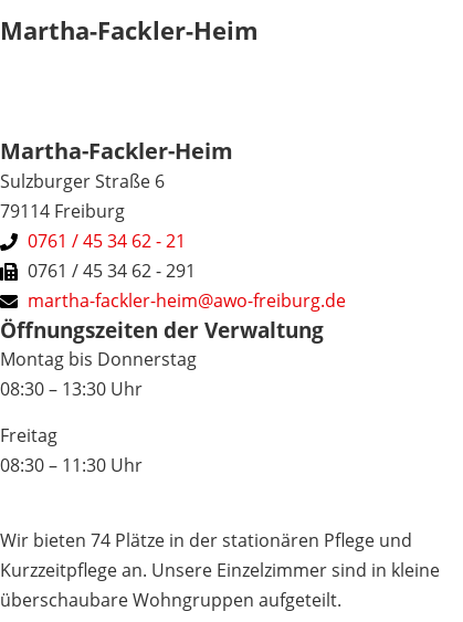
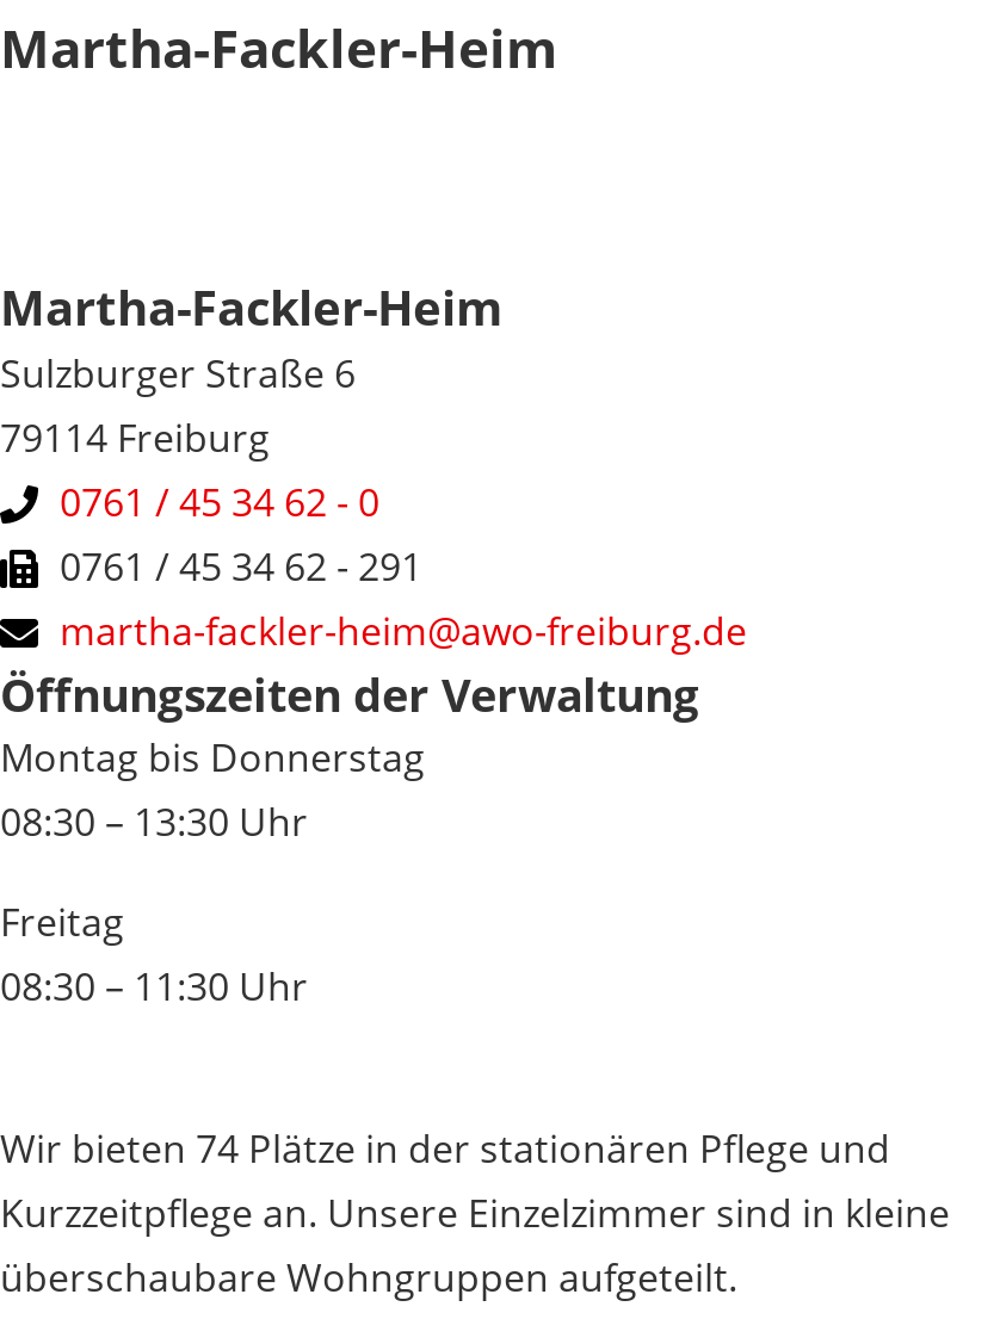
[28,229,186,253] 0761 / 45 34 62 - 21 -> [60,477,379,529] 0761 / 45 34 62 - 0

